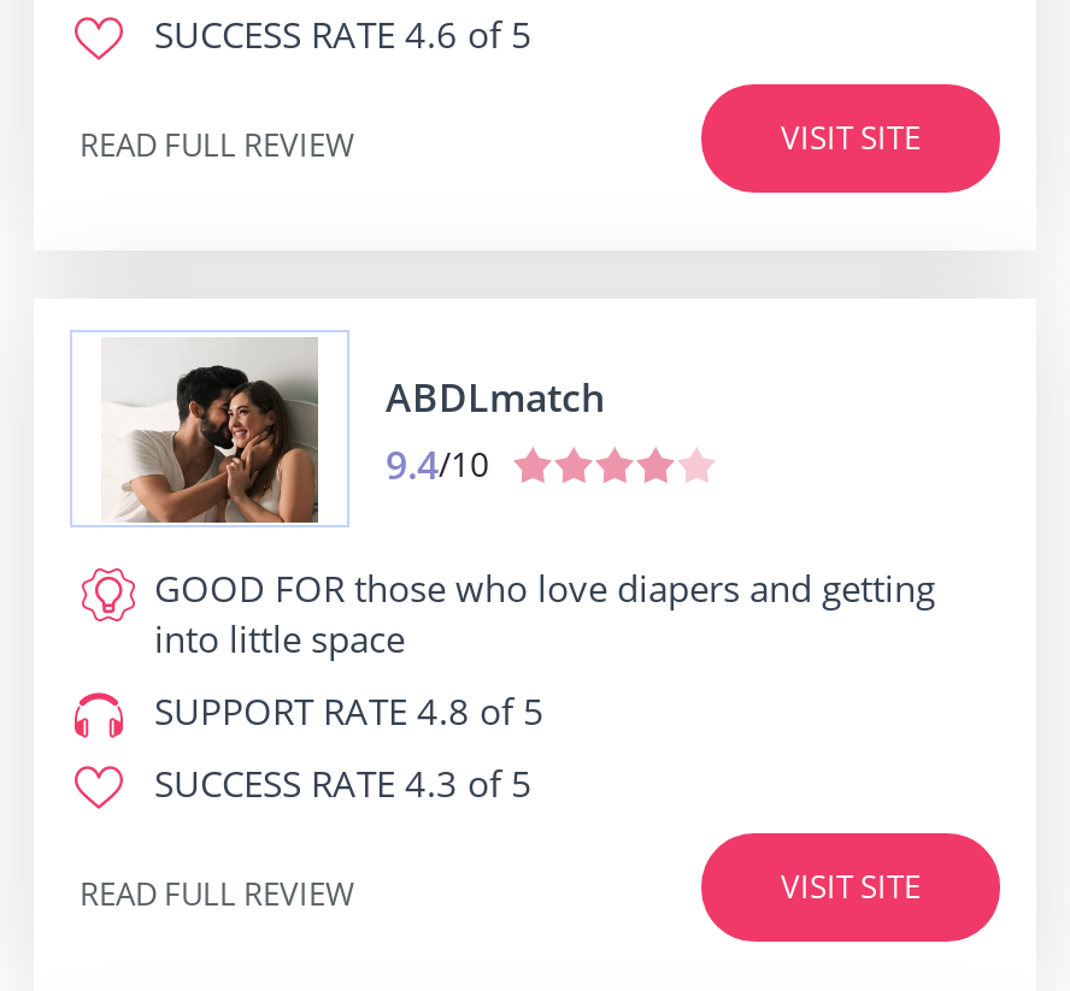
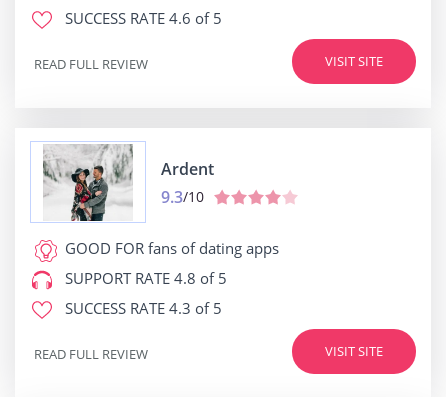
[104,349,605,525] [image] | ABDLmatch | 9.4/10 -> [42,145,214,210] [image] | Ardent | 9.3/10
[154,564,935,663] GOOD FOR those who love diapers and getting | into little space -> [65,238,279,258] GOOD FOR fans of dating apps

